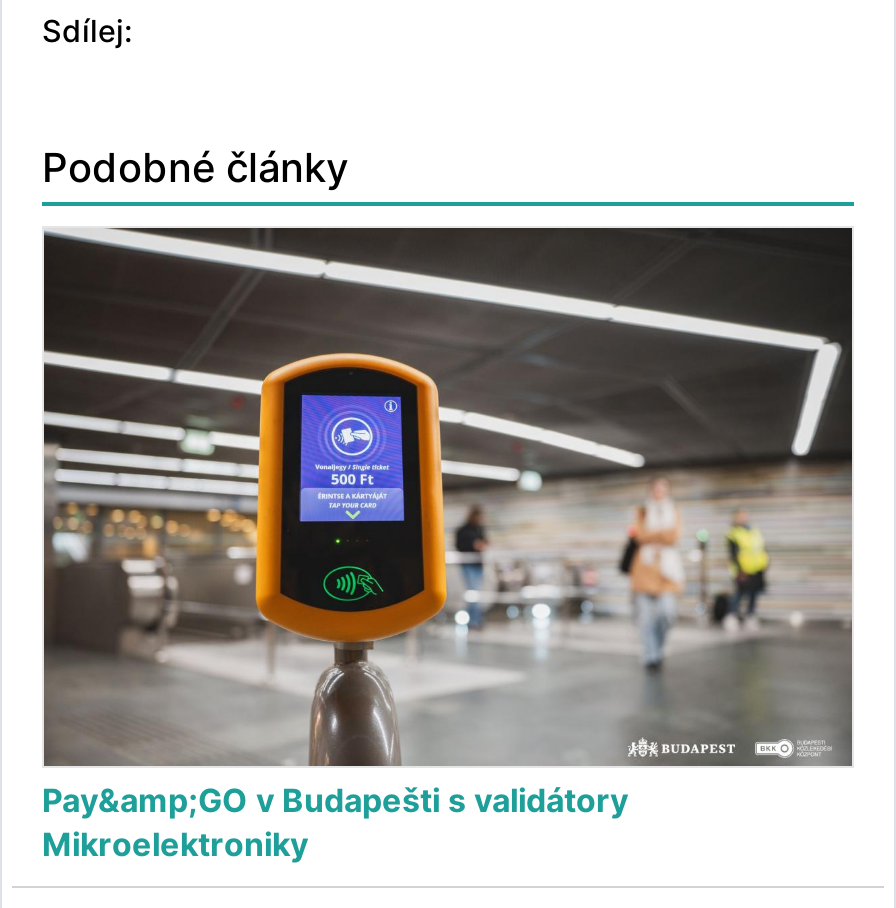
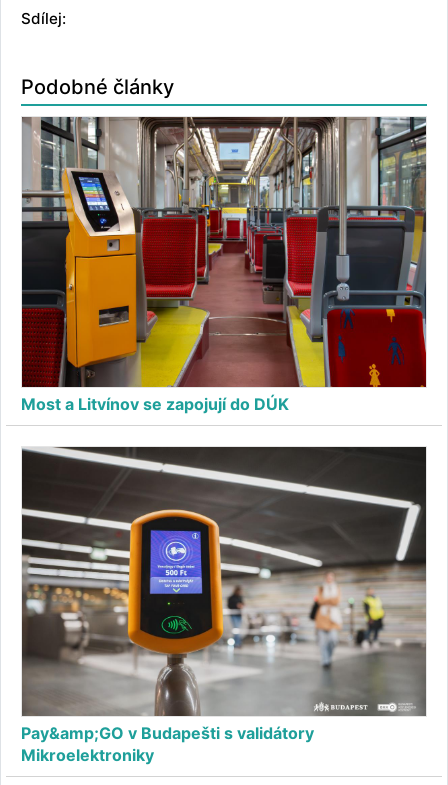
none -> [21,116,427,414] [image] | Most a Litvínov se zapojují do DÚK

